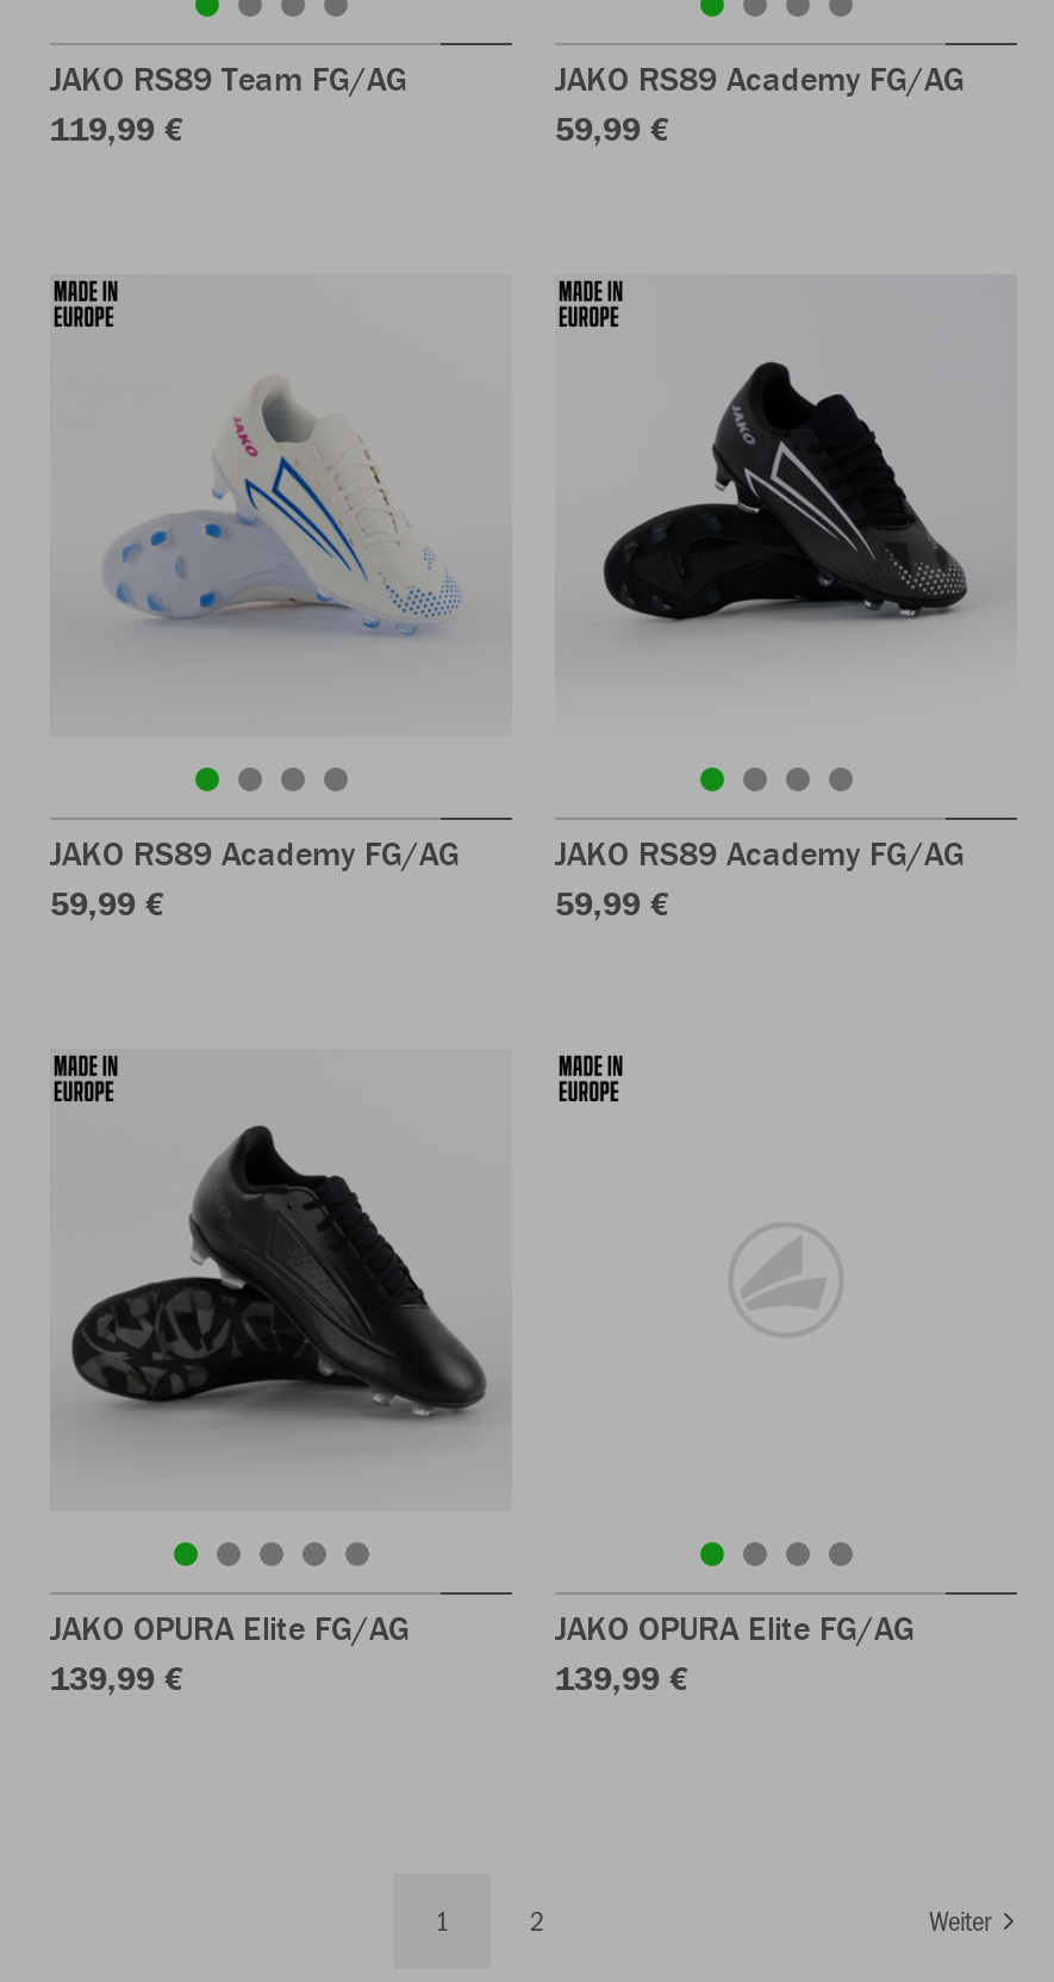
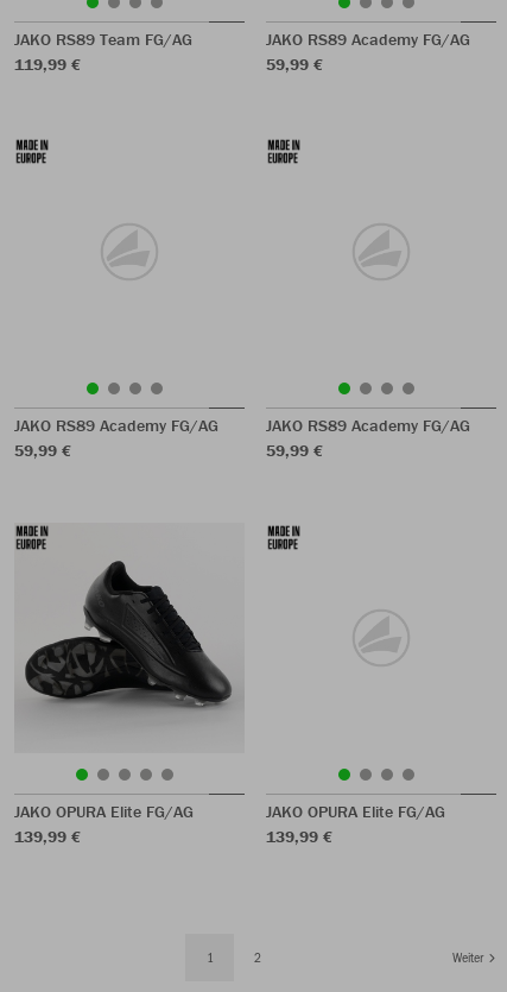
[600,358,1008,646] [image] -> none
[57,374,486,663] [image] -> none

